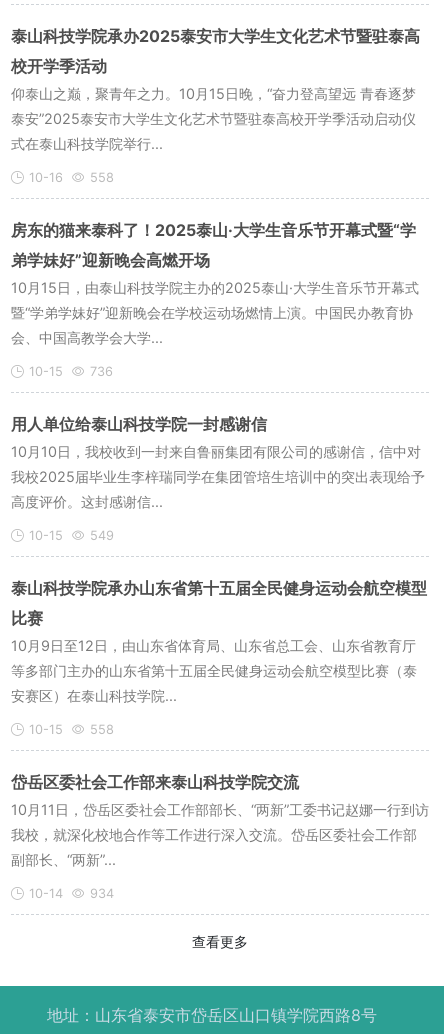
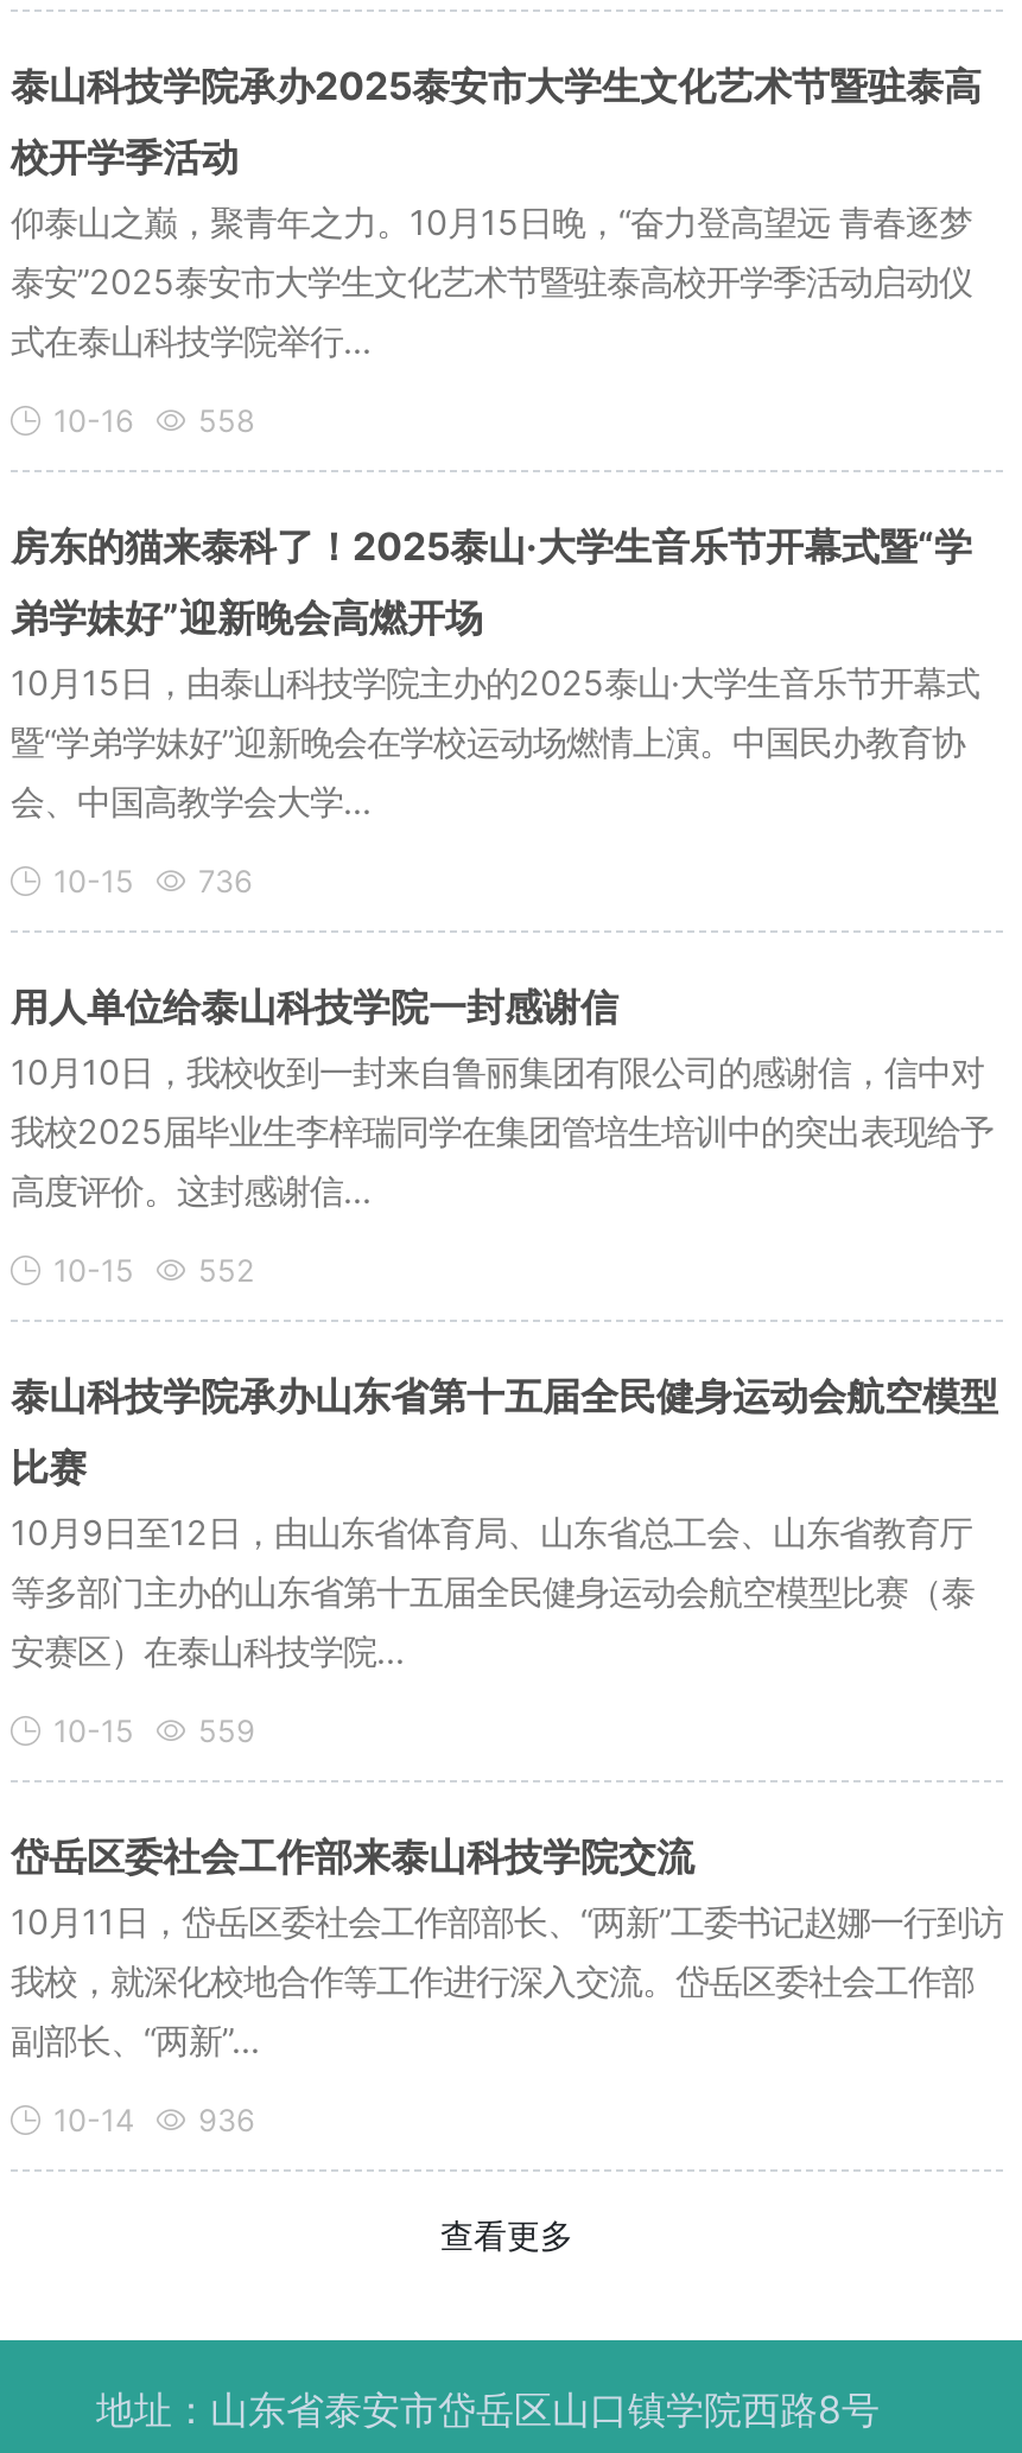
[29,528,114,543] 10-15 549 -> [53,1253,255,1289] 10-15 552
[29,722,114,737] 10-15 558 -> [53,1714,255,1749] 10-15 559
[29,886,114,901] 10-14 934 -> [53,2103,255,2139] 10-14 936

